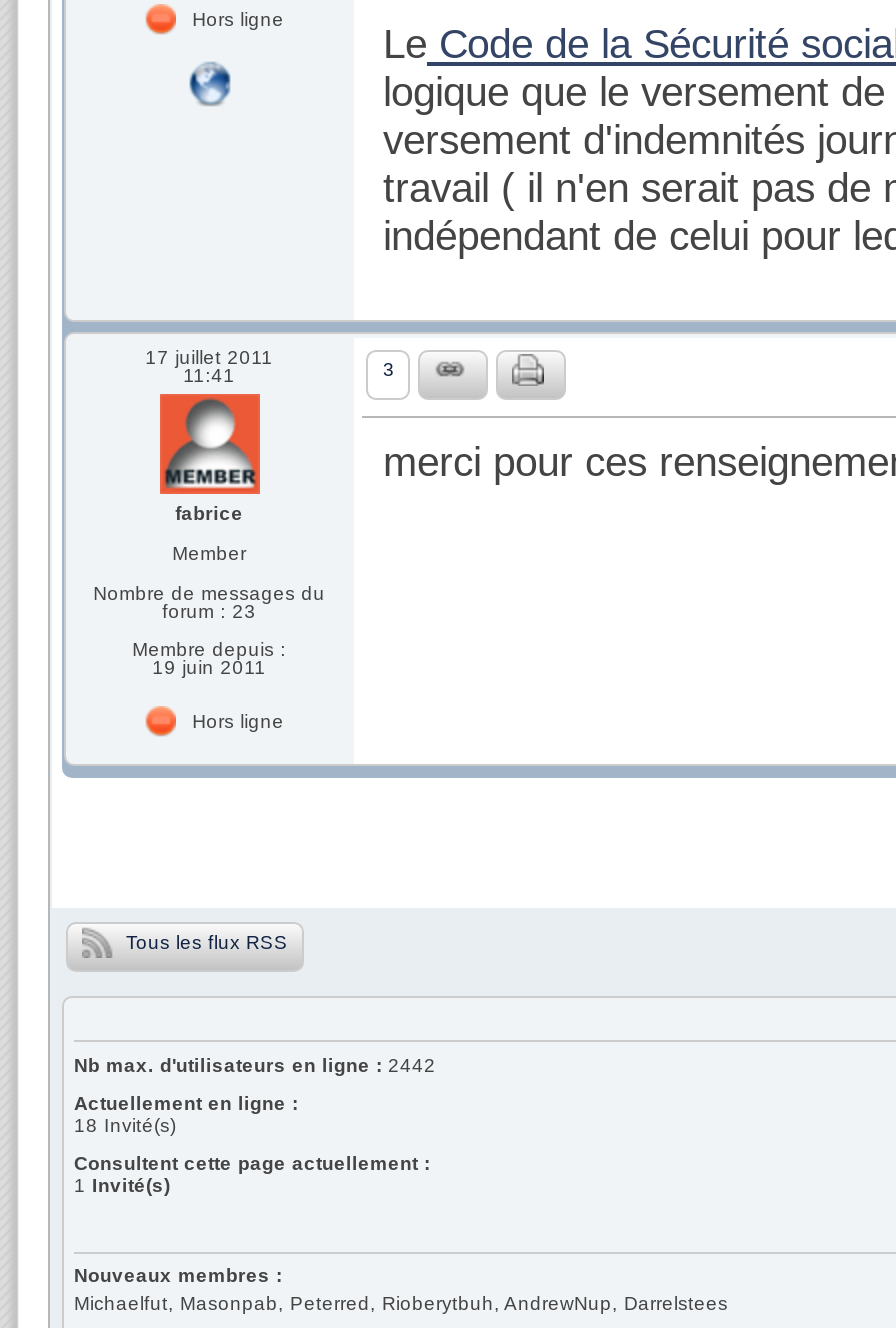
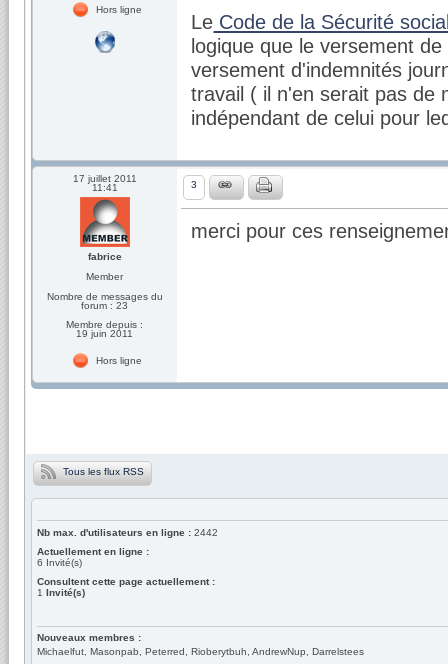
[74,1115,176,1137] 18 Invité(s) -> [37,557,82,568] 6 Invité(s)

